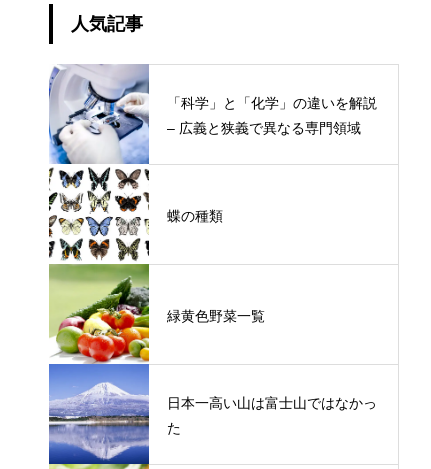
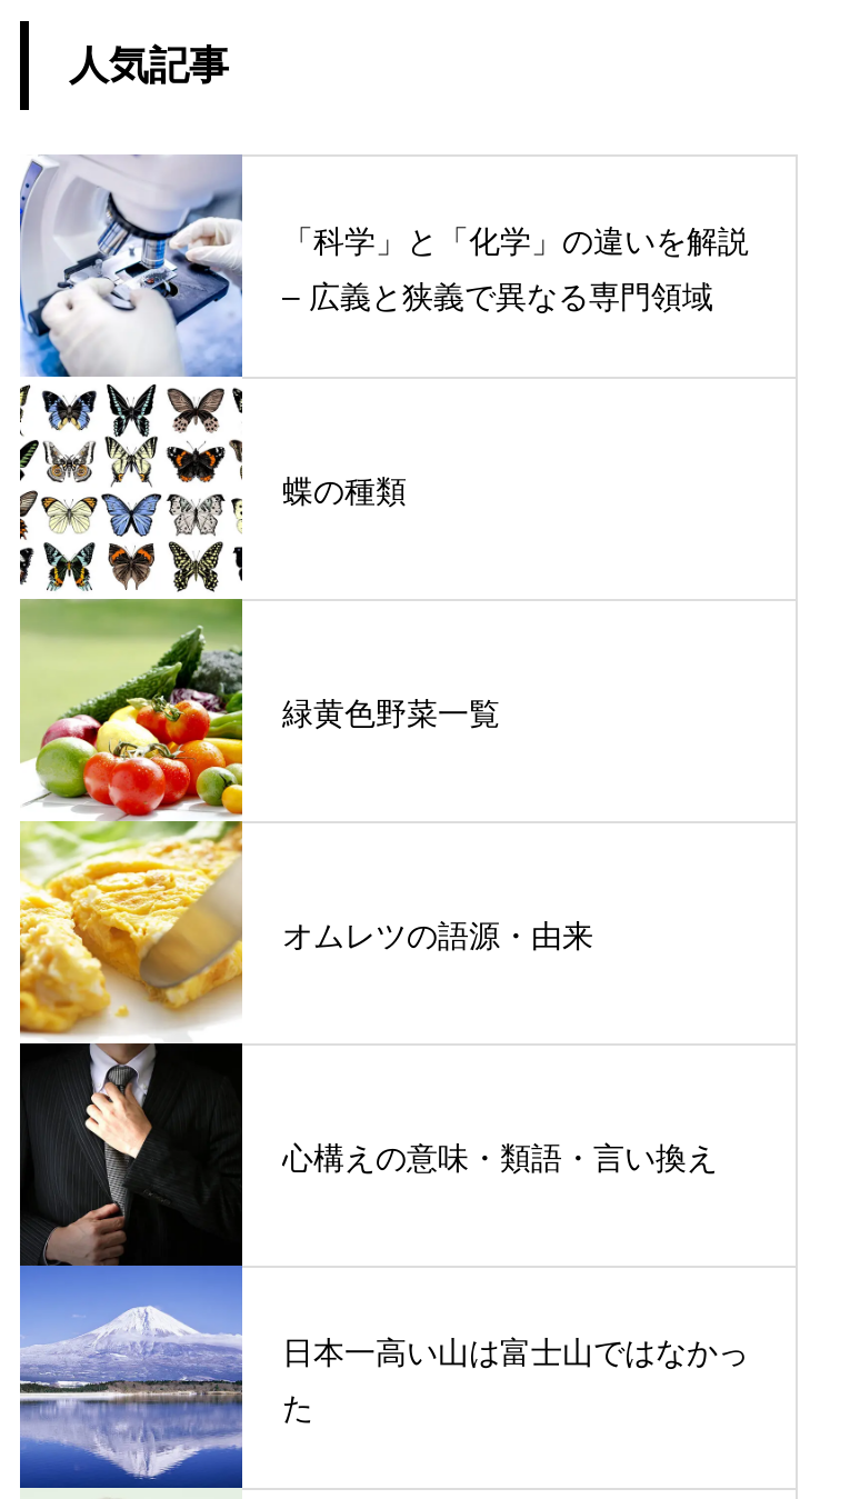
none -> [18,819,593,1268] [image] | オムレツの語源・由来
none -> [282,1139,718,1175] 心構えの意味・類語・言い換え

